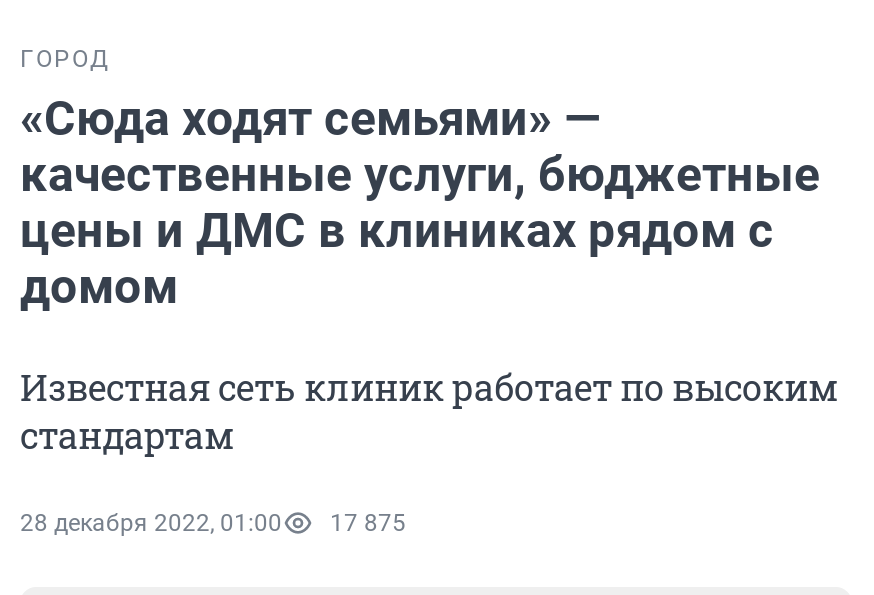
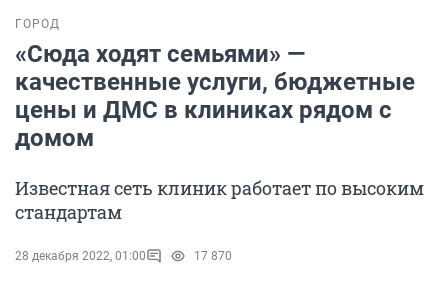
[330,509,406,537] 17 875 -> [194,249,232,263] 17 870

